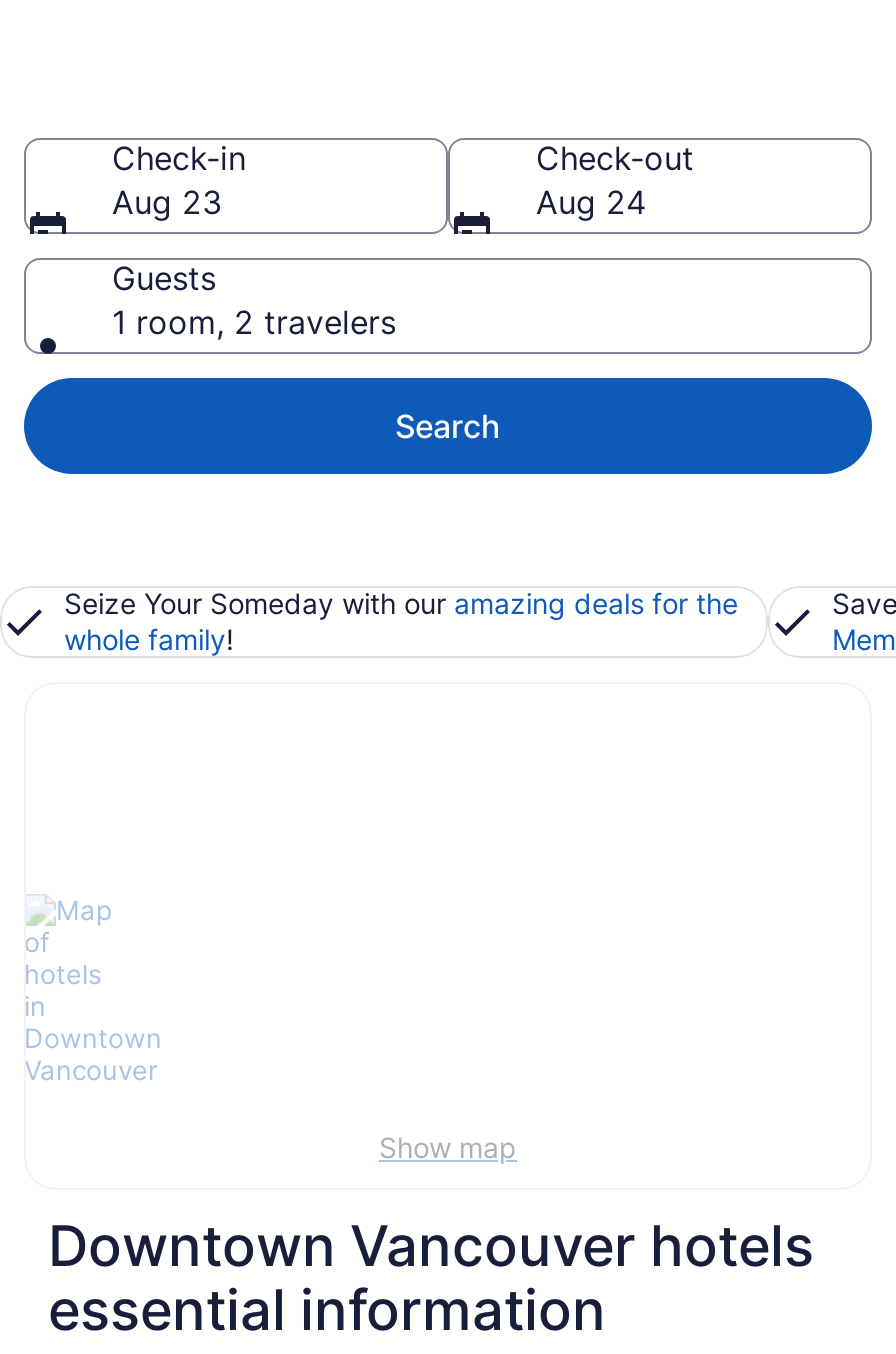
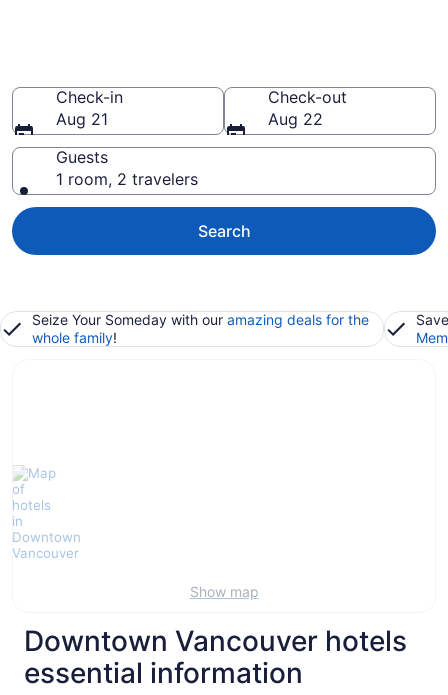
[112,182,222,222] Aug 23 -> [56,109,108,129] Aug 21
[536,182,646,222] Aug 24 -> [268,109,323,129] Aug 22

